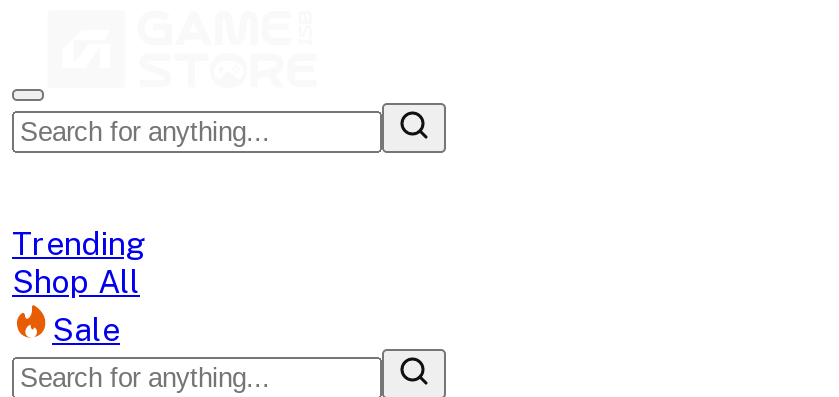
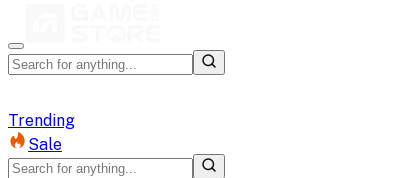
[12,263,140,301] Shop All -> none

